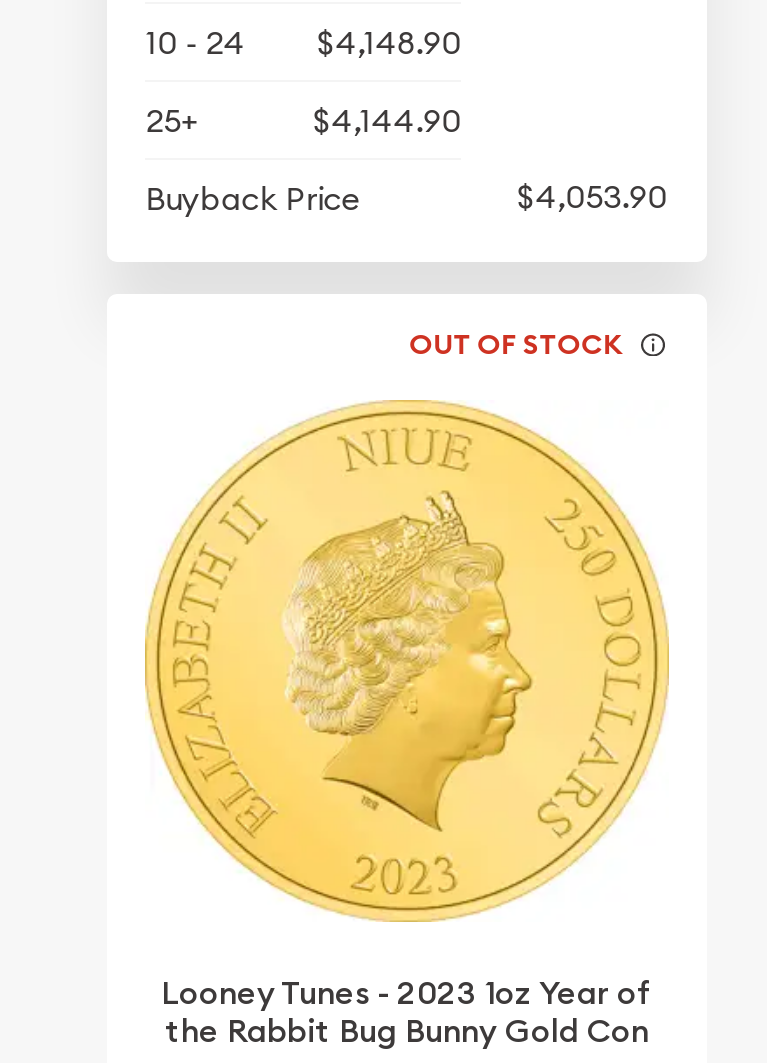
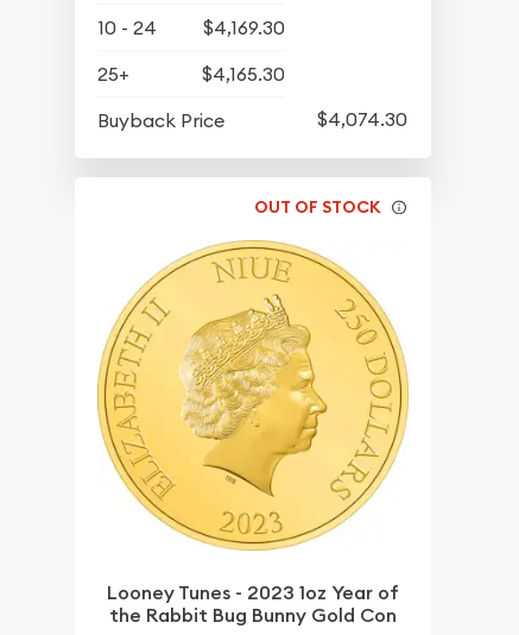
[145,22,461,62] 10 - 24 $4,148.90 -> [98,15,285,39] 10 - 24 $4,169.30
[313,100,461,140] $4,144.90 -> [202,62,285,86] $4,165.30
[517,176,667,216] $4,053.90 -> [317,107,408,131] $4,074.30

